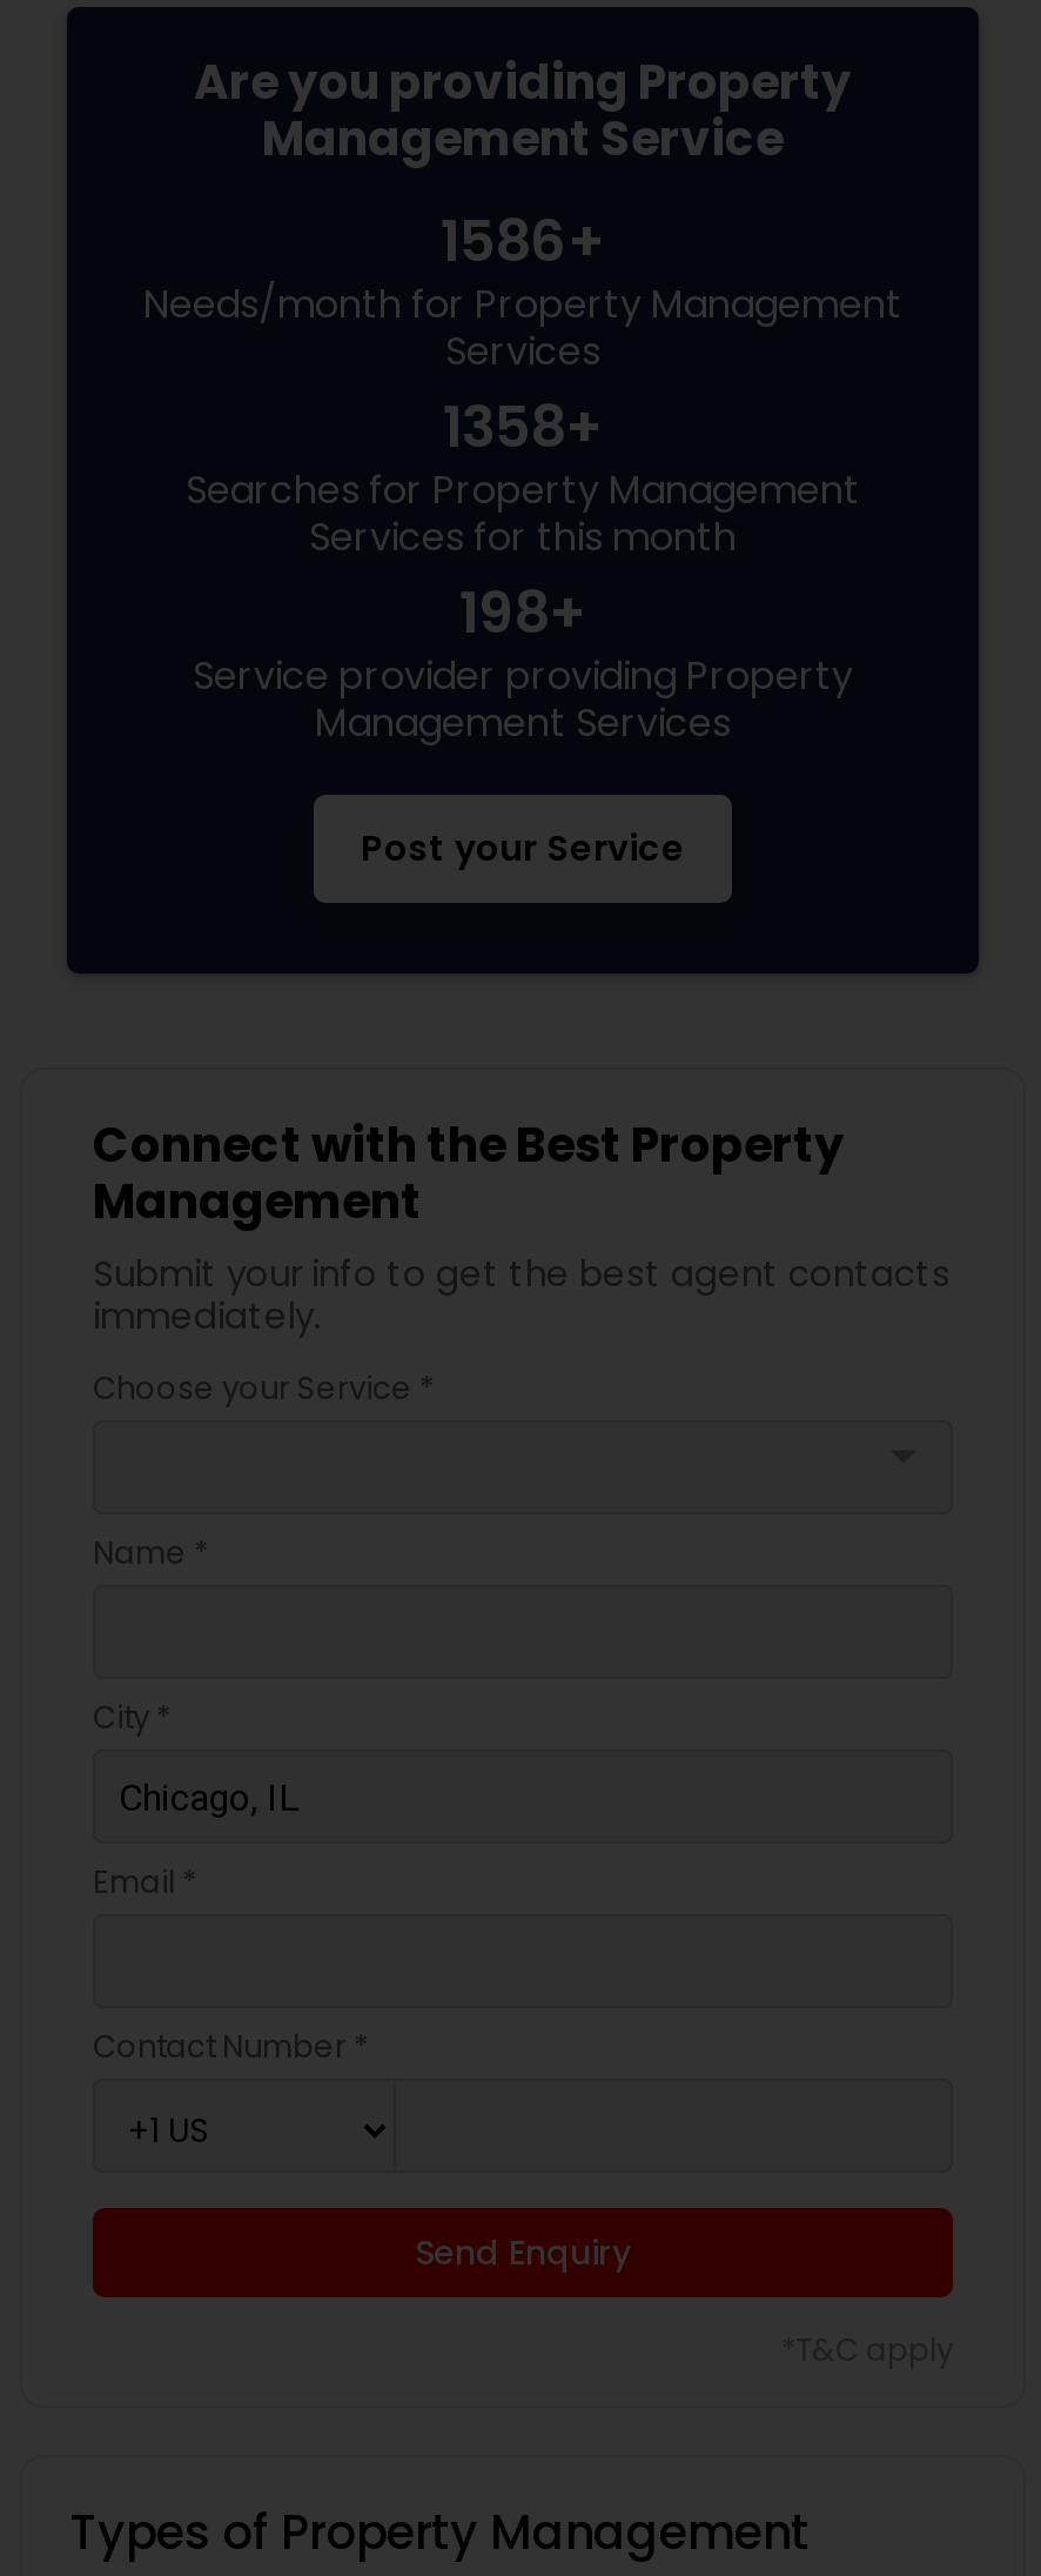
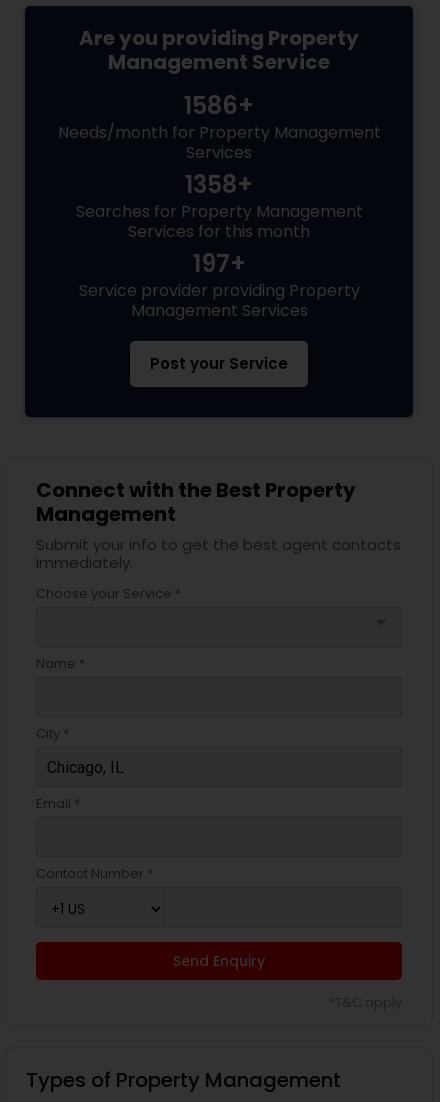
[459,574,586,651] 198+ -> [192,247,245,280] 197+

